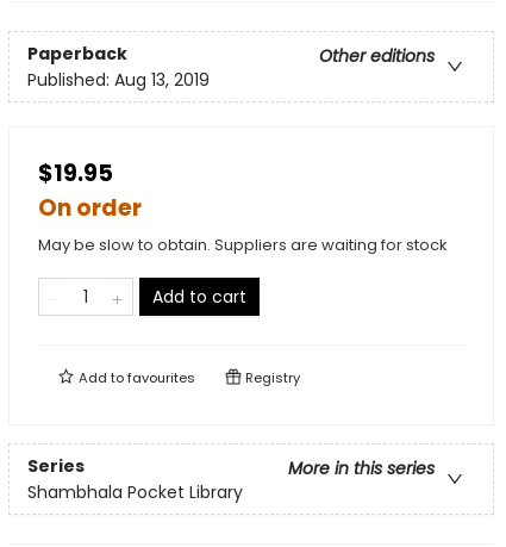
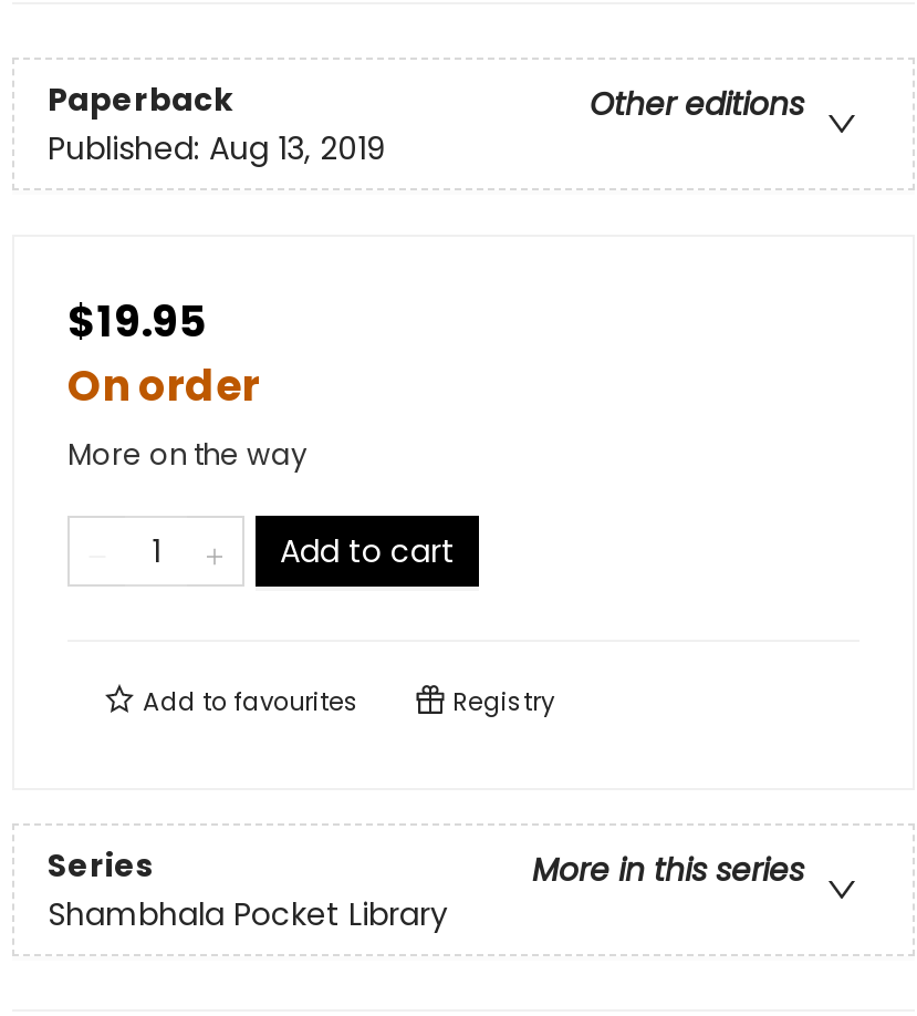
[38,234,448,257] May be slow to obtain. Suppliers are waiting for stock -> [67,435,306,477] More on the way

